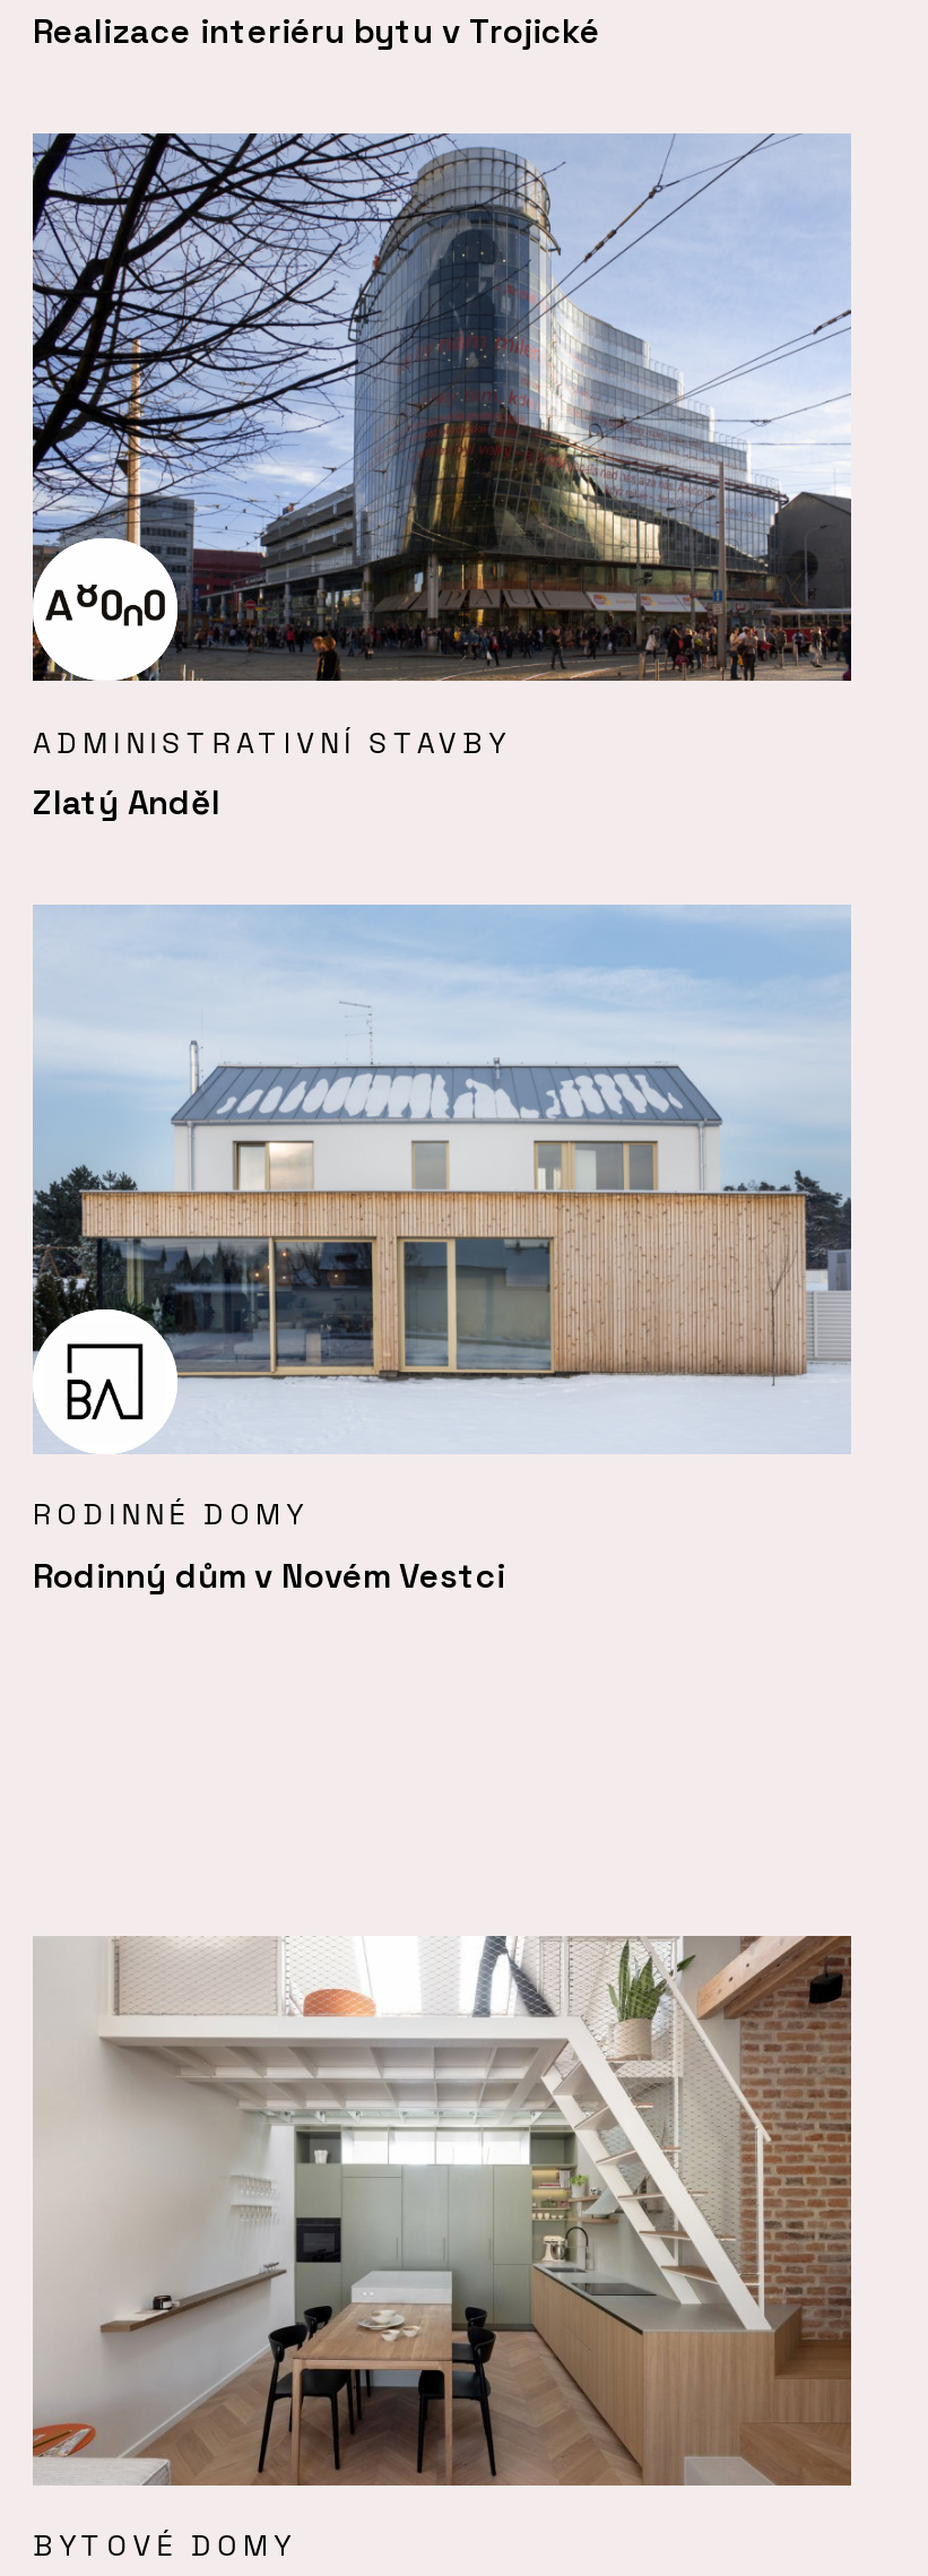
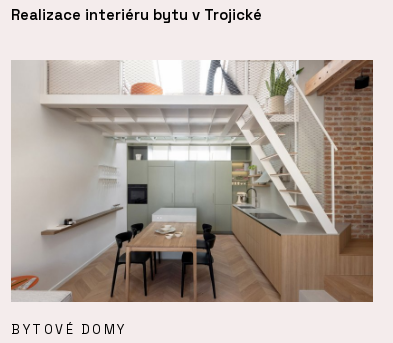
[31,130,853,824] [image] | ADMINISTRATIVNÍ STAVBY | Zlatý Anděl -> none
[31,904,853,1596] [image] | RODINNÉ DOMY | Rodinný dům v Novém Vestci -> none

